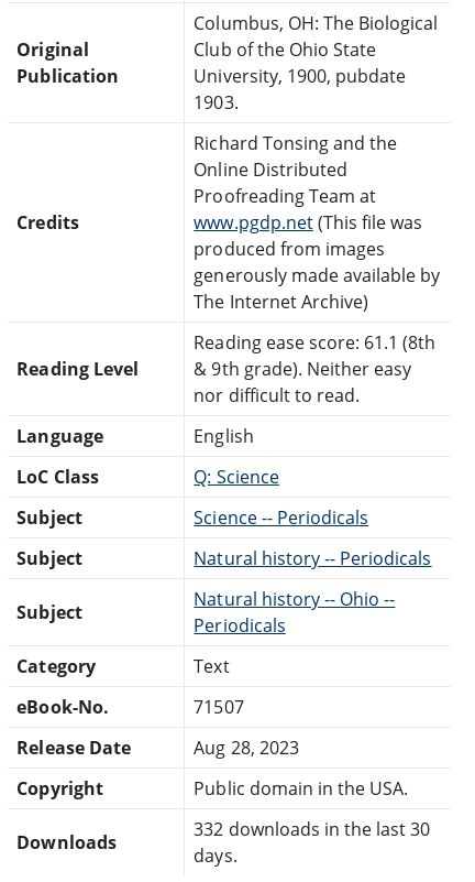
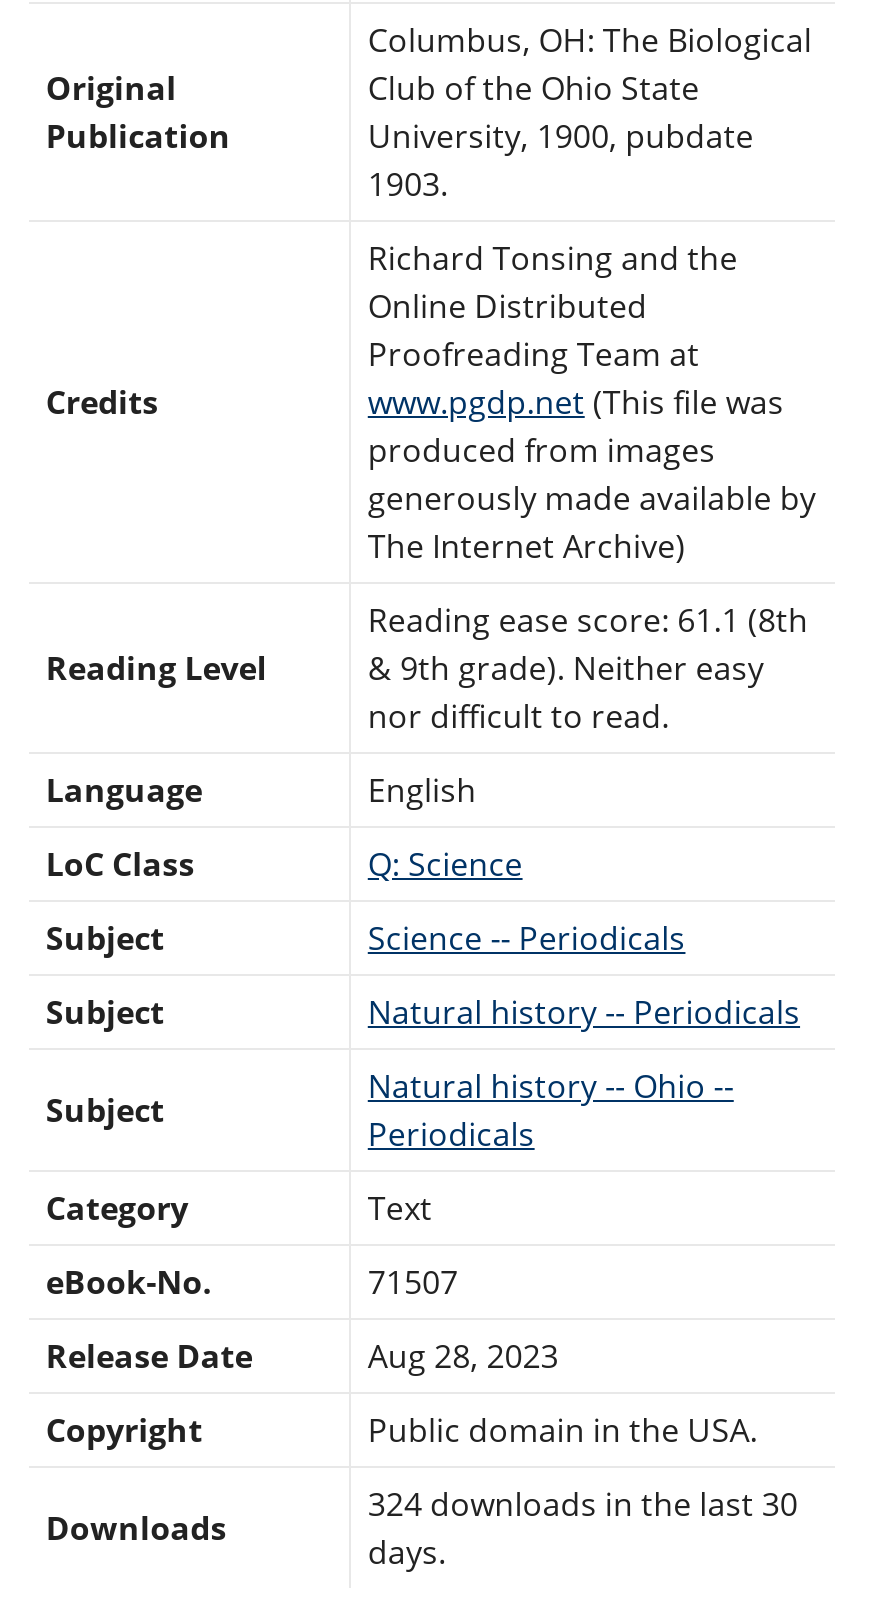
[194,817,430,841] 332 downloads in the last 30 -> [368,1481,798,1525] 324 downloads in the last 30

